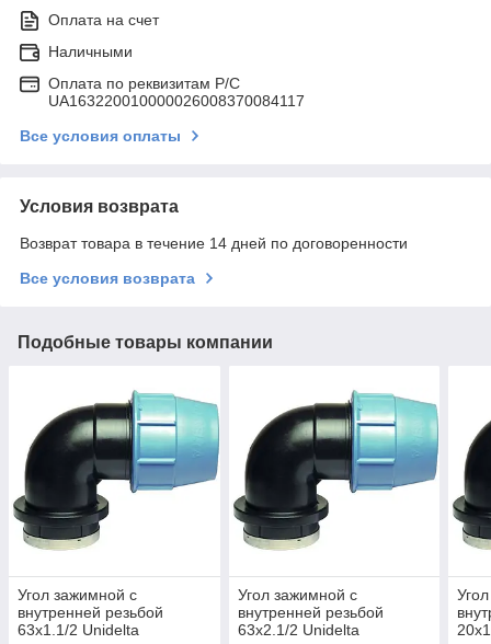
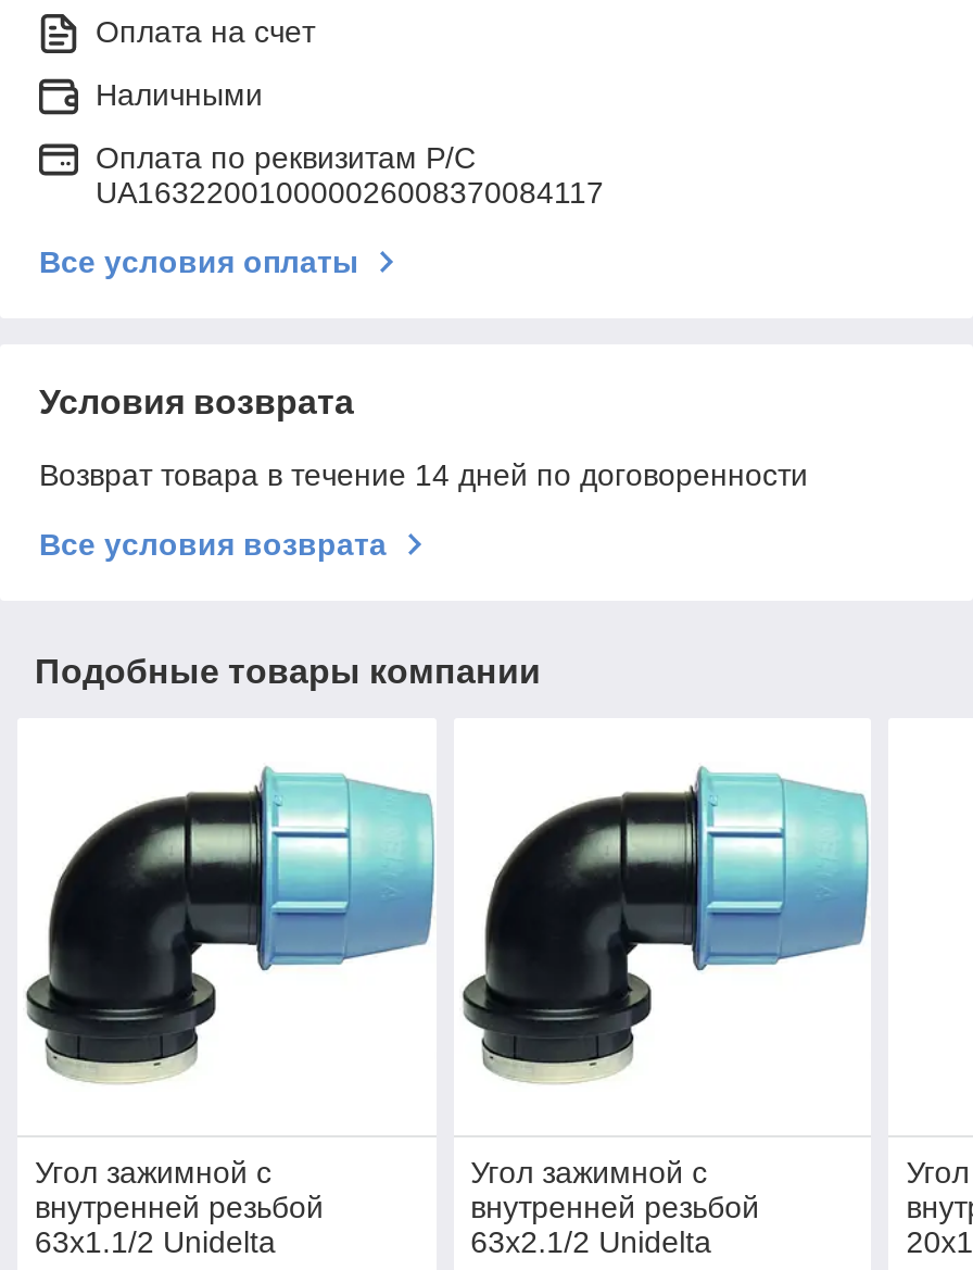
[452,421,488,550] [image] -> none

